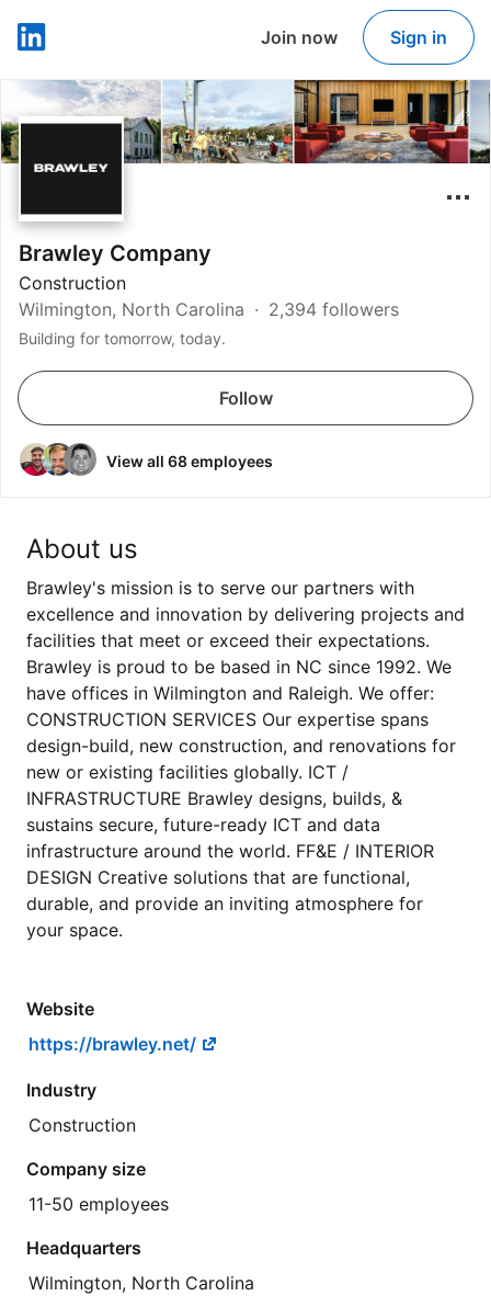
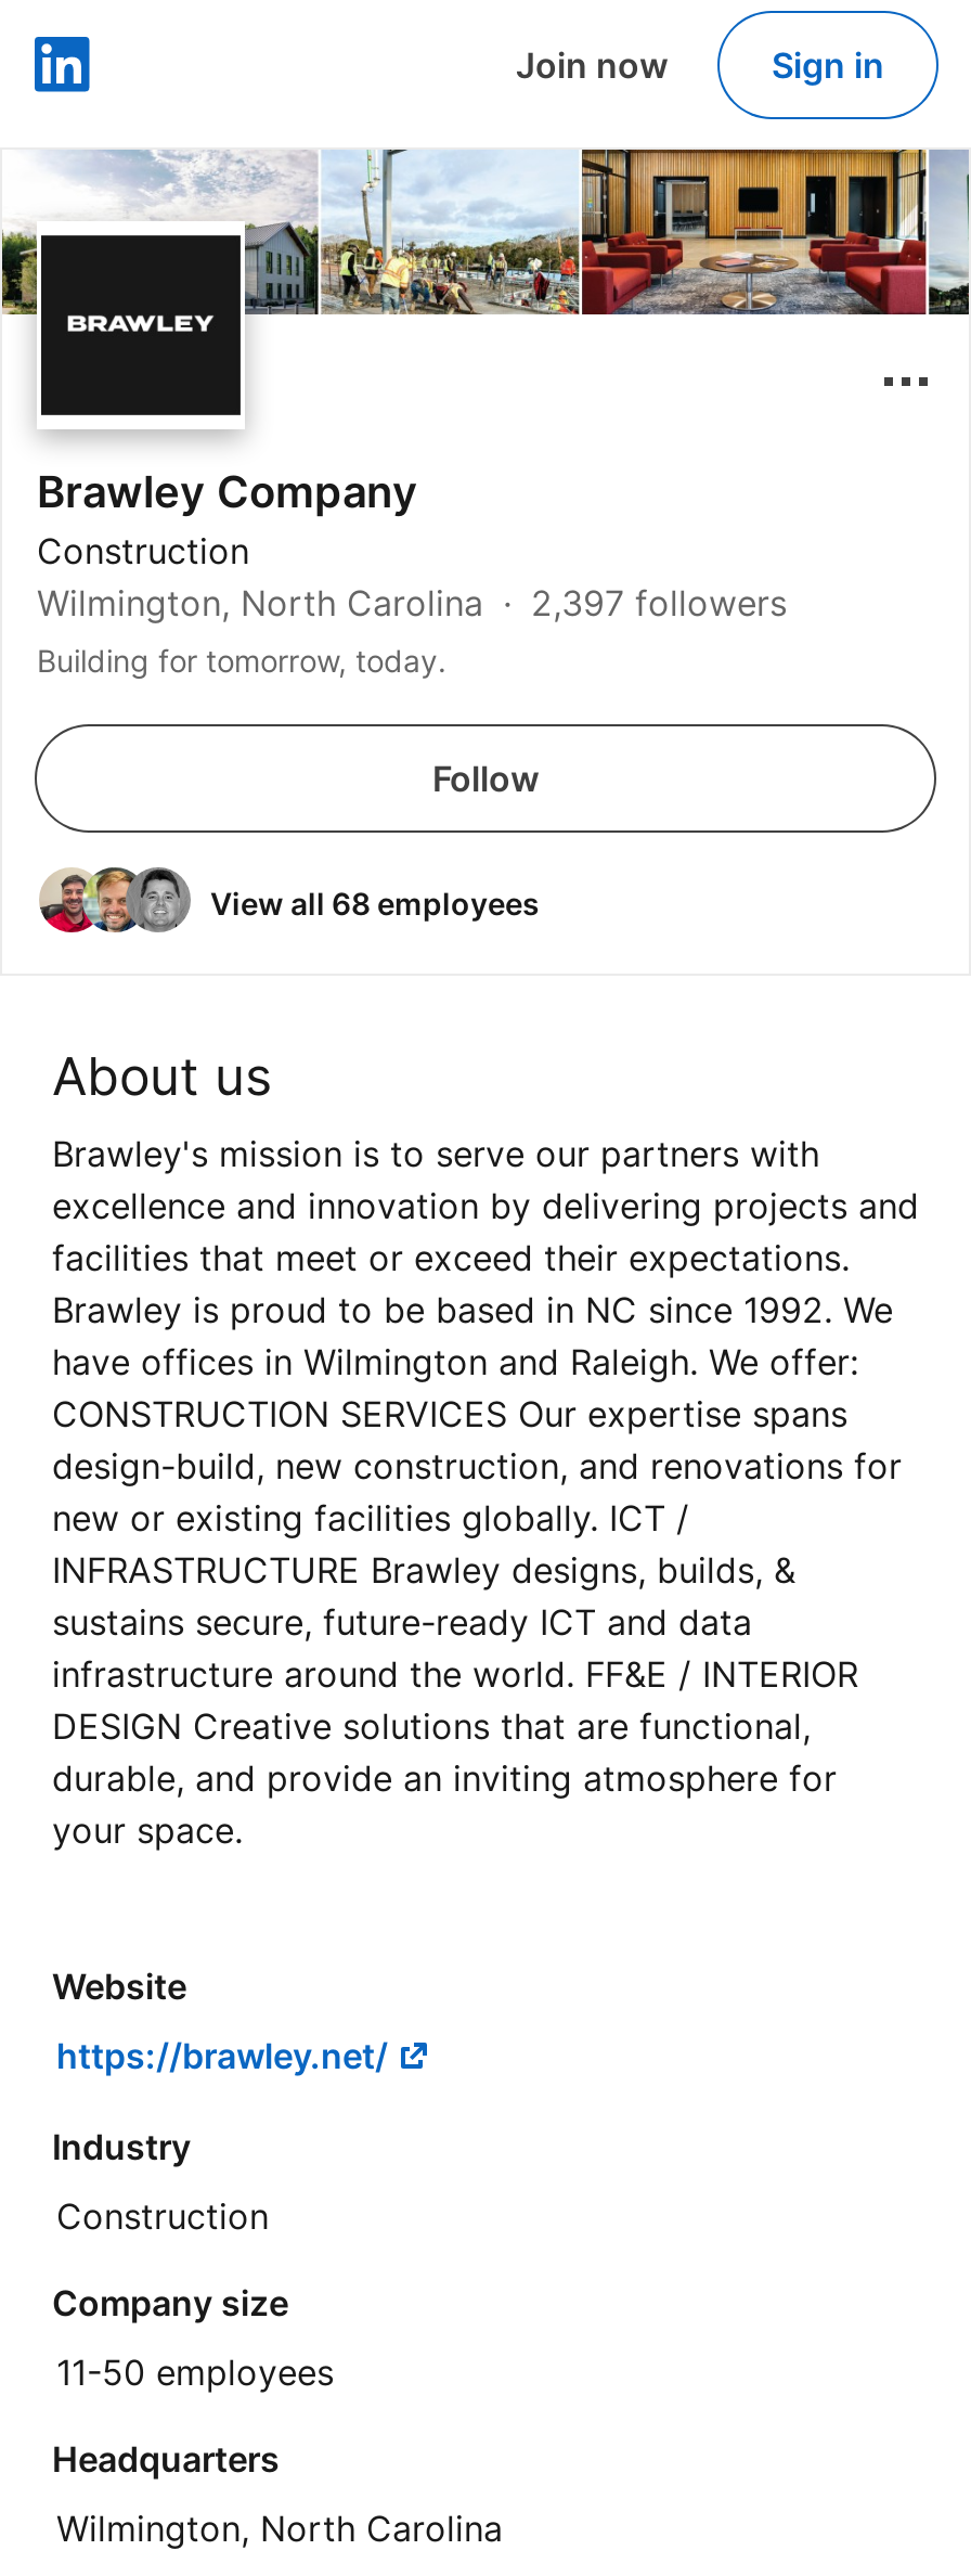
[19,298,399,320] Wilmington, North Carolina 2,394 followers -> [37,581,787,624] Wilmington, North Carolina 2,397 followers

